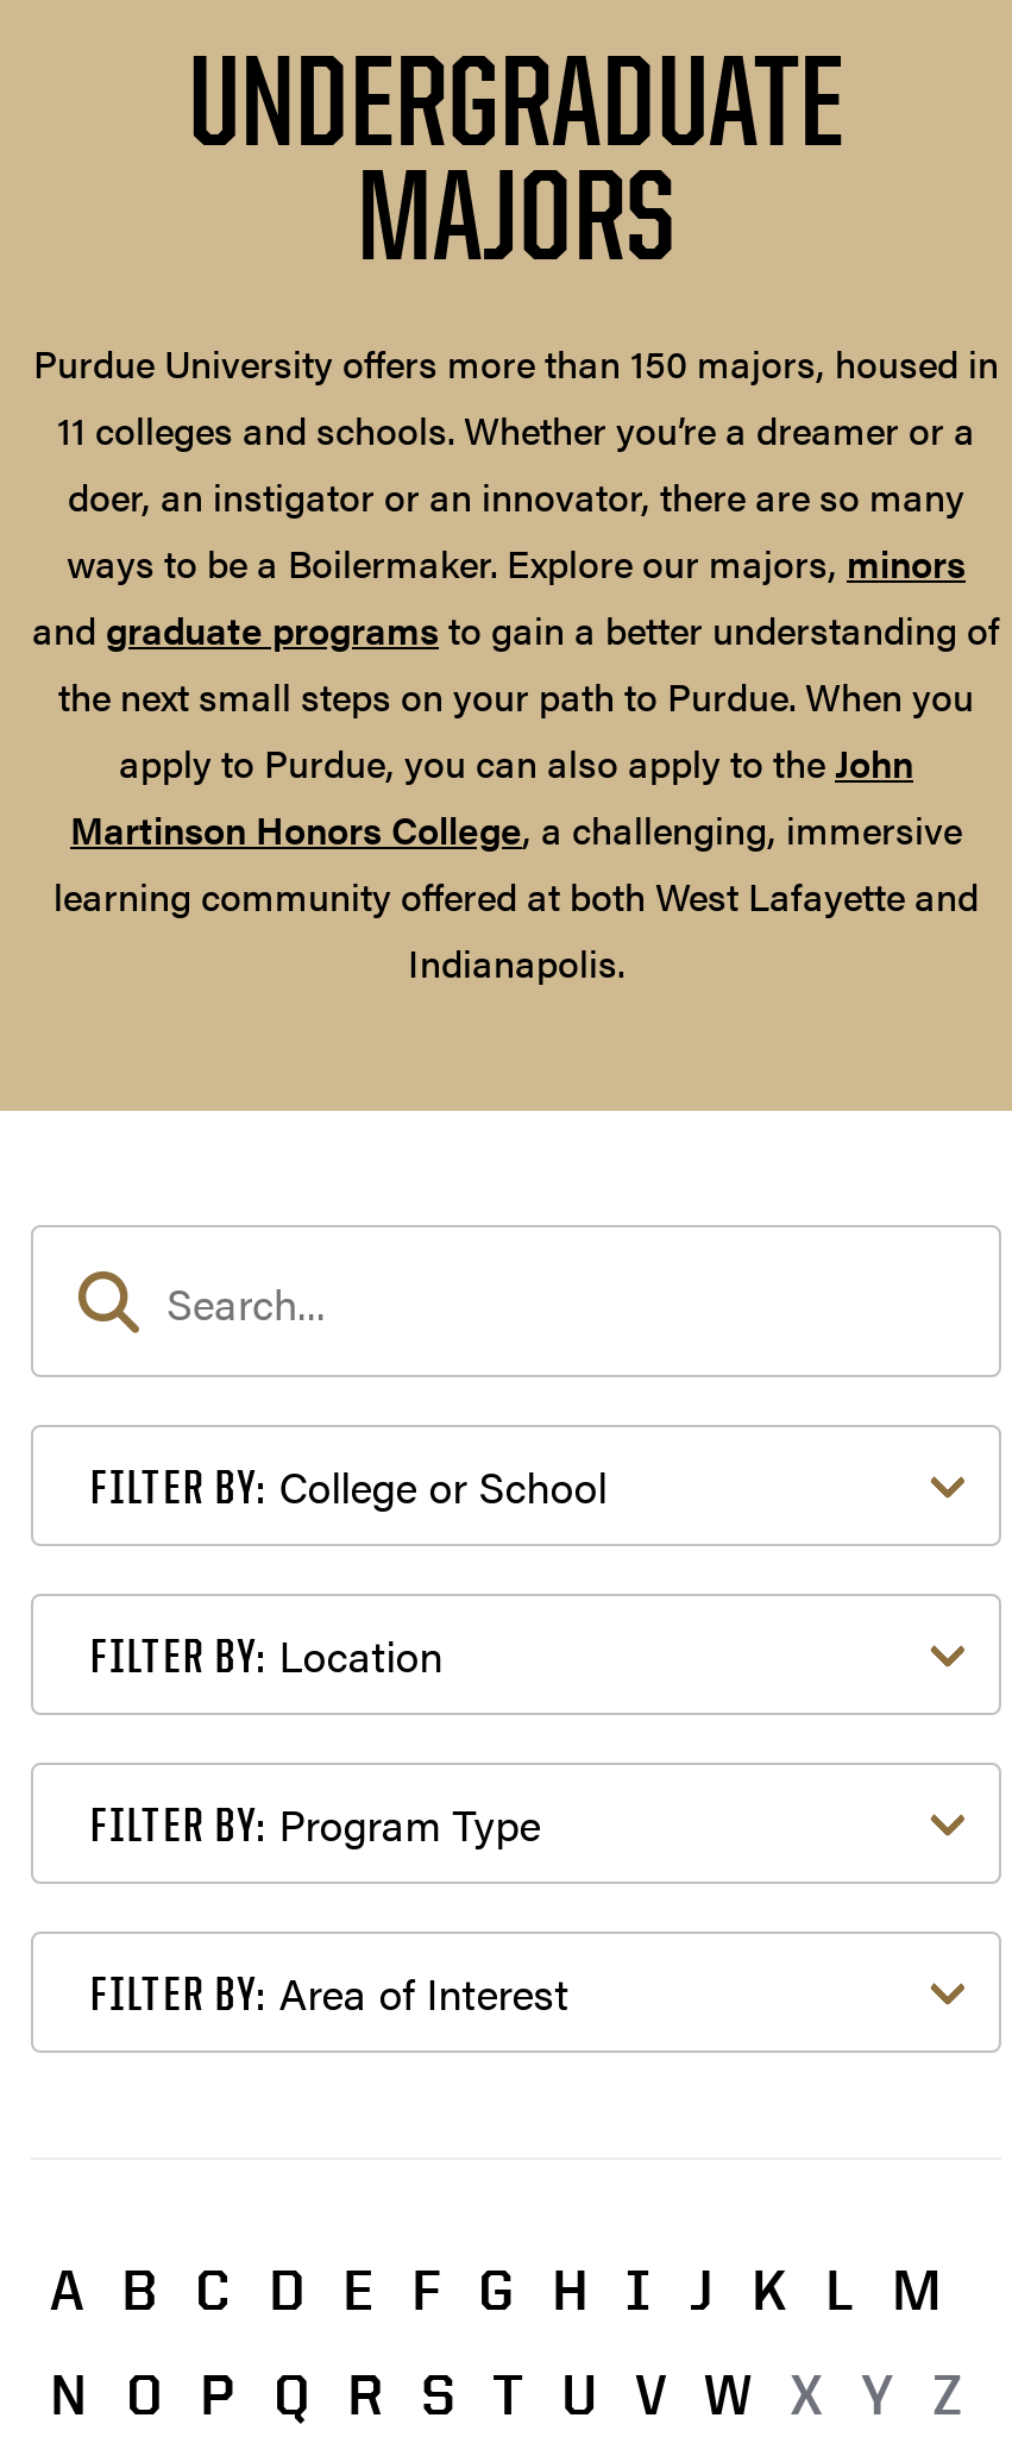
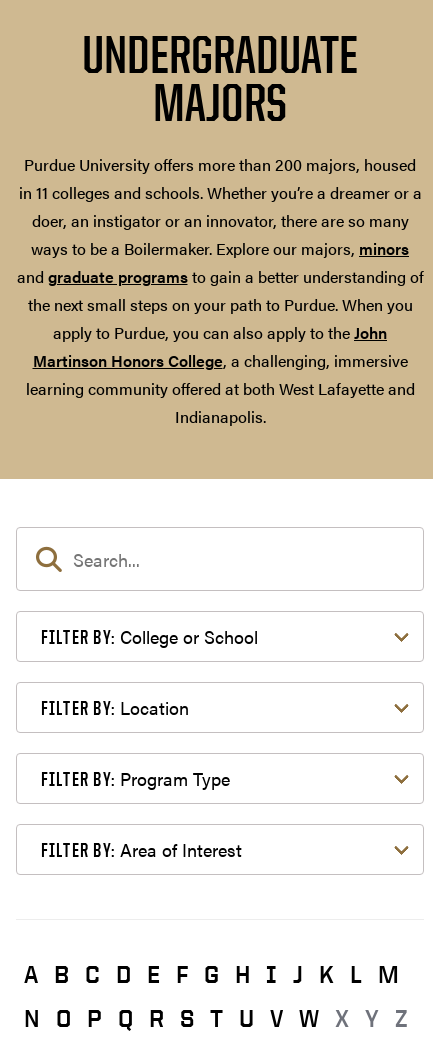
[33,336,999,457] Purdue University offers more than 150 majors, housed in | 11 colleges and schools. Whether you’re a dreamer or a -> [18,153,421,204] Purdue University offers more than 200 majors, housed | in 11 colleges and schools. Whether you’re a dreamer or a

